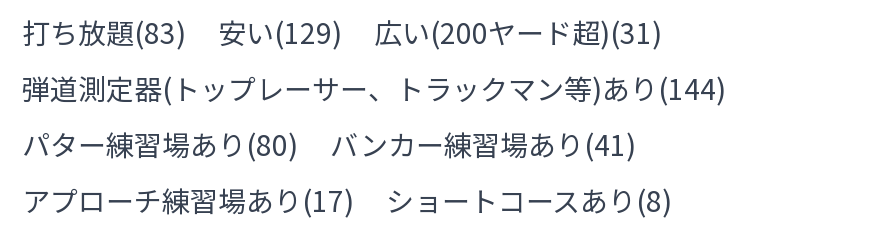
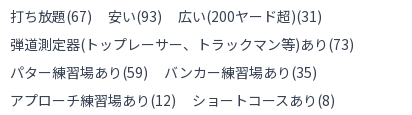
[22,11,186,51] 打ち放題(83) -> [10,6,92,26] 打ち放題(67)
[218,11,342,51] 安い(129) -> [108,6,162,26] 安い(93)
[22,67,726,107] 弾道測定器(トップレーサー、トラックマン等)あり(144) -> [10,34,354,54] 弾道測定器(トップレーサー、トラックマン等)あり(73)
[22,123,298,163] パター練習場あり(80) -> [10,62,148,82] パター練習場あり(59)
[330,123,636,163] バンカー練習場あり(41) -> [164,62,317,82] バンカー練習場あり(35)
[22,179,354,219] アプローチ練習場あり(17) -> [10,90,176,110] アプローチ練習場あり(12)

